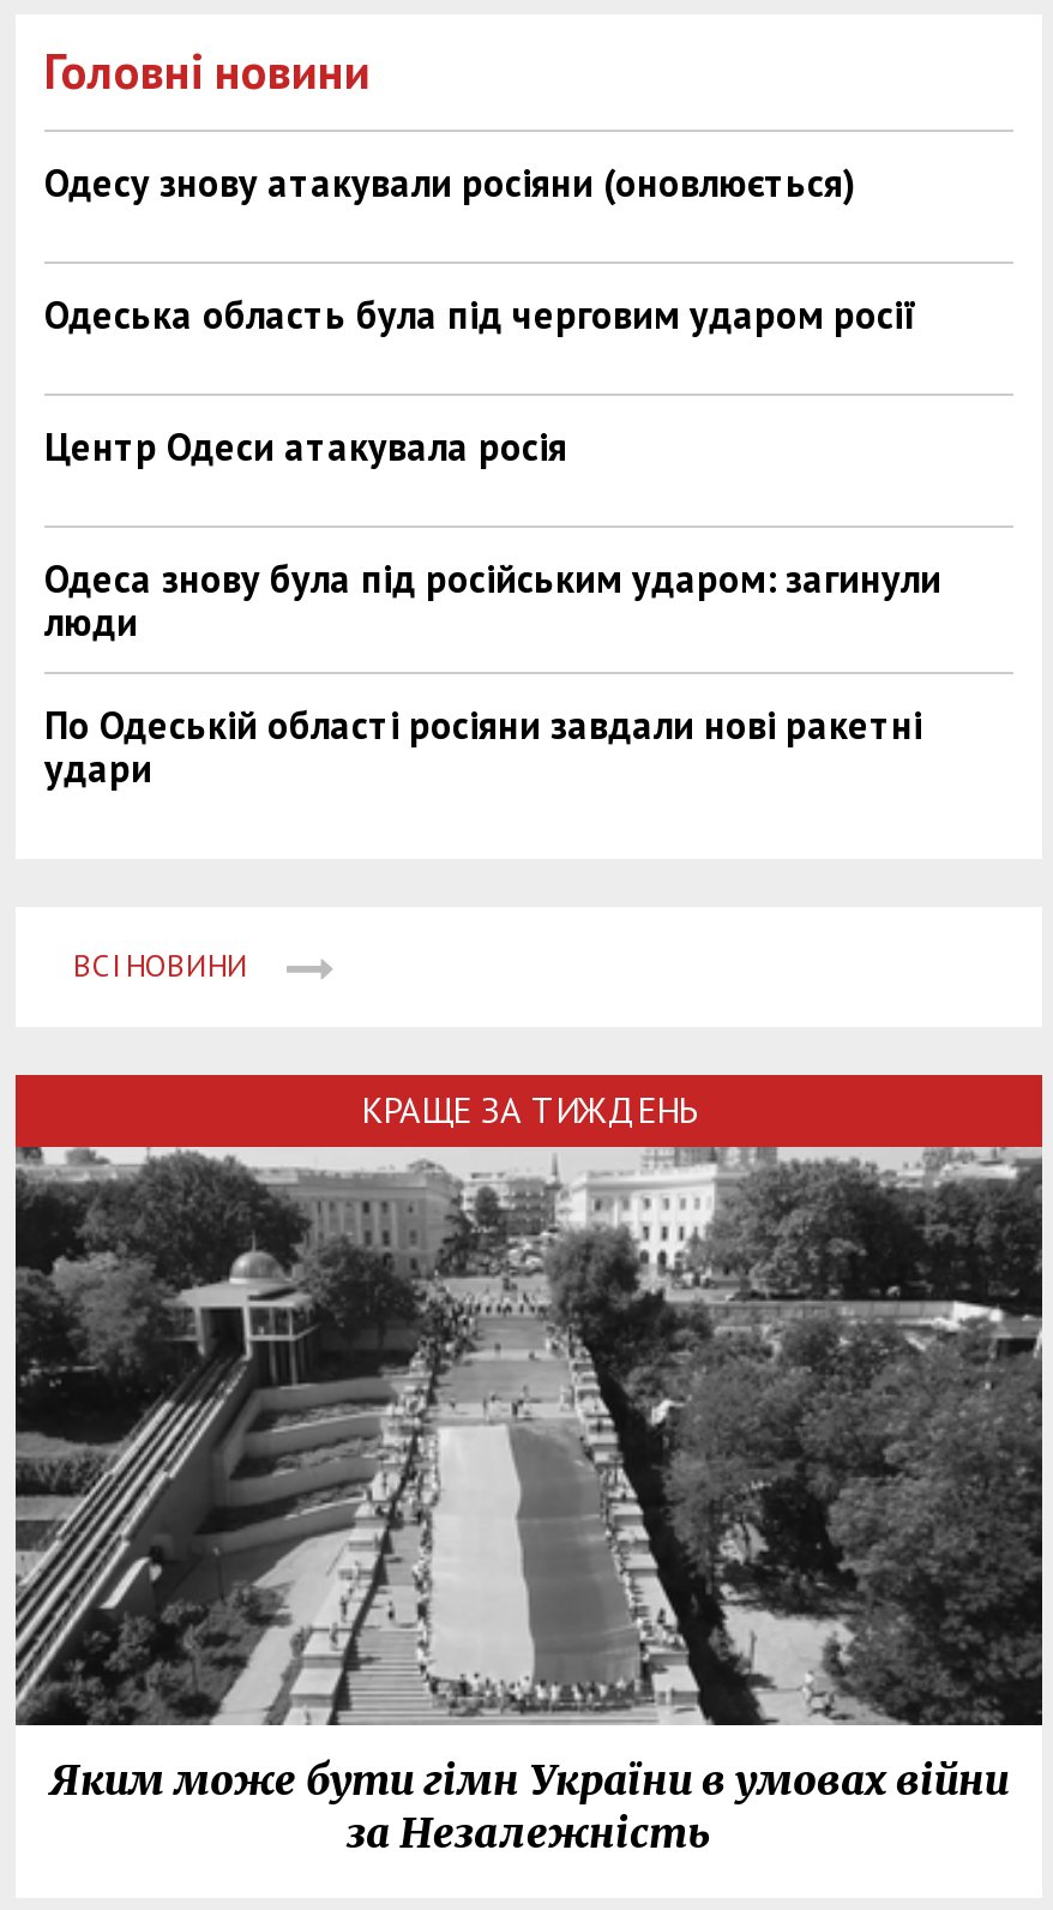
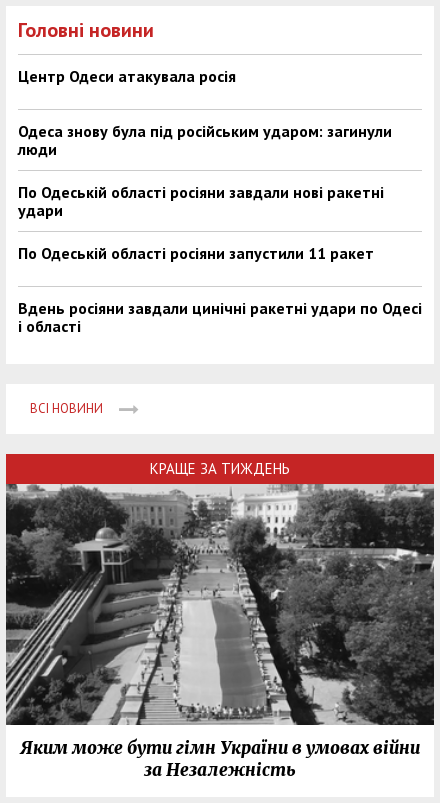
[44,158,917,338] Одесу знову атакували росіяни (оновлюється) | Одеська область була під черговим ударом росії -> none
moved [44,422,941,791] -> [18,66,392,220]: Центр Одеси атакувала росія | Одеса знову була під російським ударом: загинули | люди | По Одеській області росіяни завдали нові ракетні | удари
none -> [18,243,422,336] По Одеській області росіяни запустили 11 ракет | Вдень росіяни завдали цинічні ракетні удари по Одесі | і області

